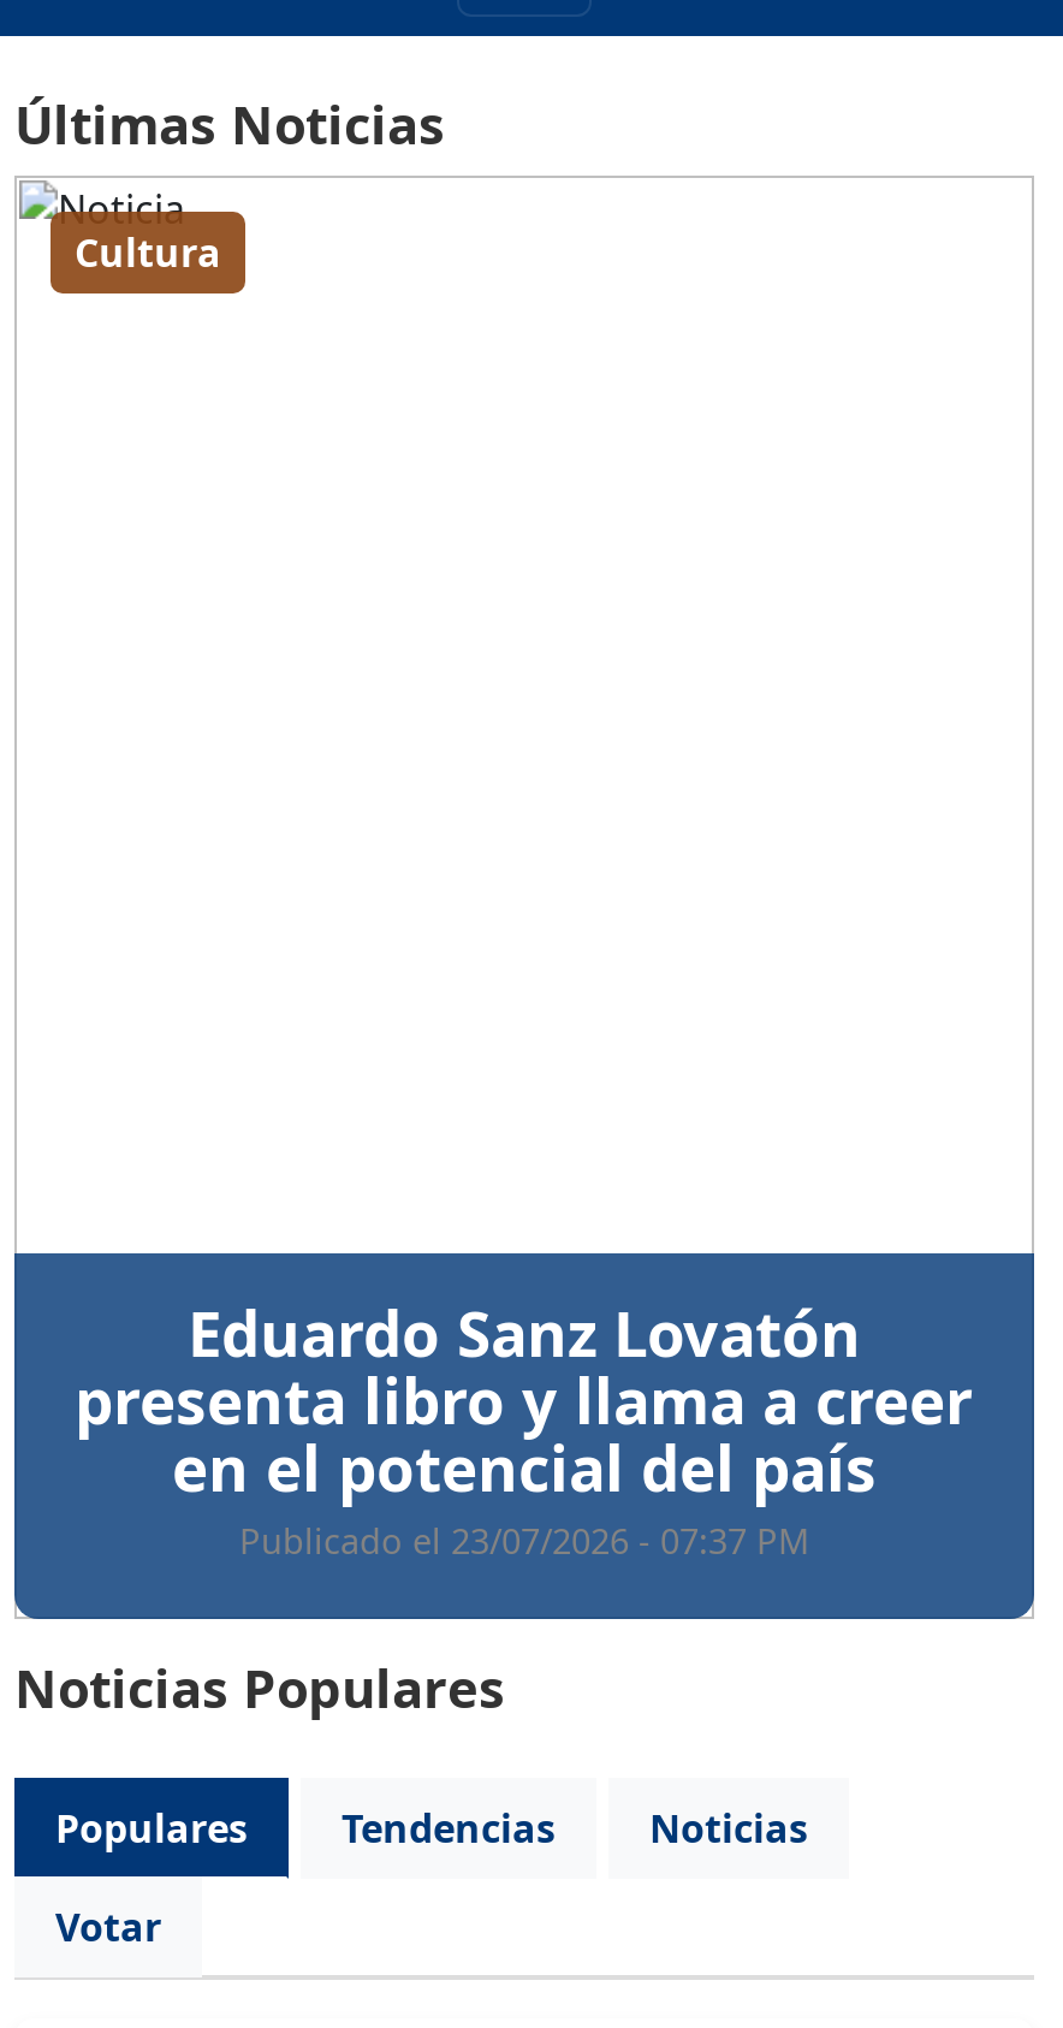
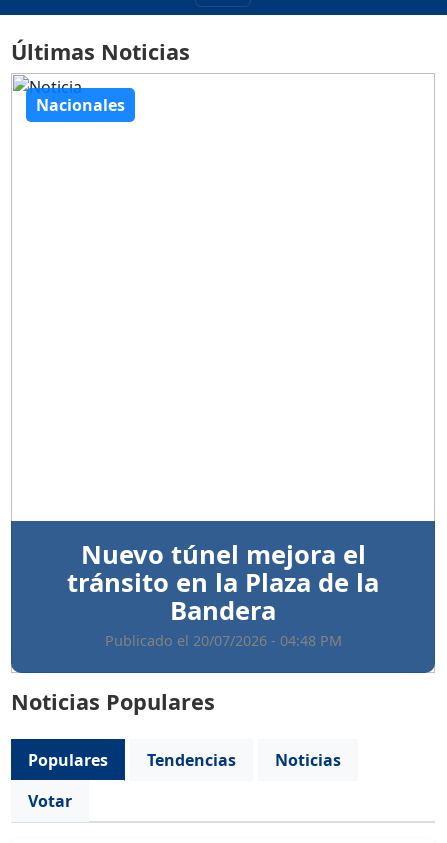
[75,225,221,278] Cultura -> [36,94,125,116] Nacionales
[75,1291,974,1563] Eduardo Sanz Lovatón | presenta libro y llama a creer | en el potencial del país | Publicado el 23/07/2026 - 07:37 PM -> [67,537,379,650] Nuevo túnel mejora el | tránsito en la Plaza de la | Bandera | Publicado el 20/07/2026 - 04:48 PM

